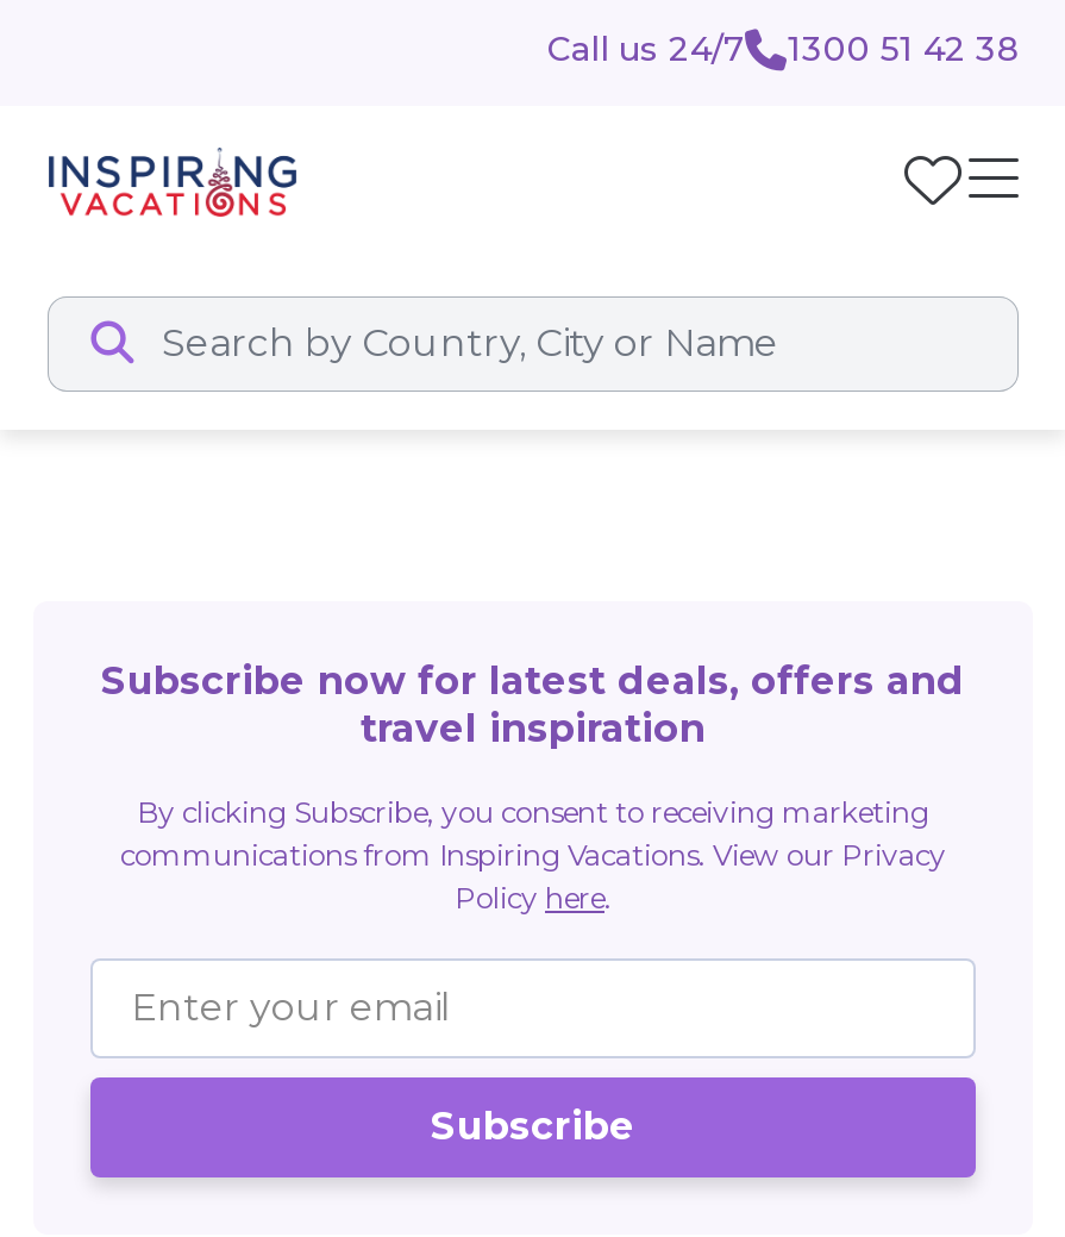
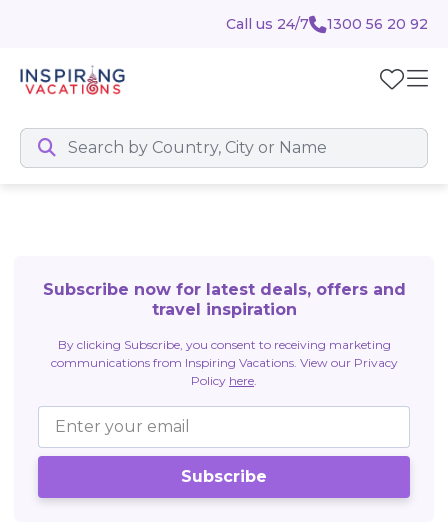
[547,26,1019,69] Call us 24/7 1300 51 42 38 -> [226,14,428,32] Call us 24/7 1300 56 20 92

